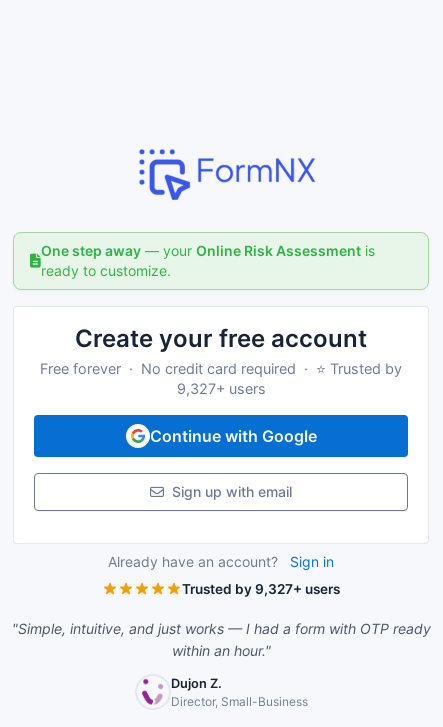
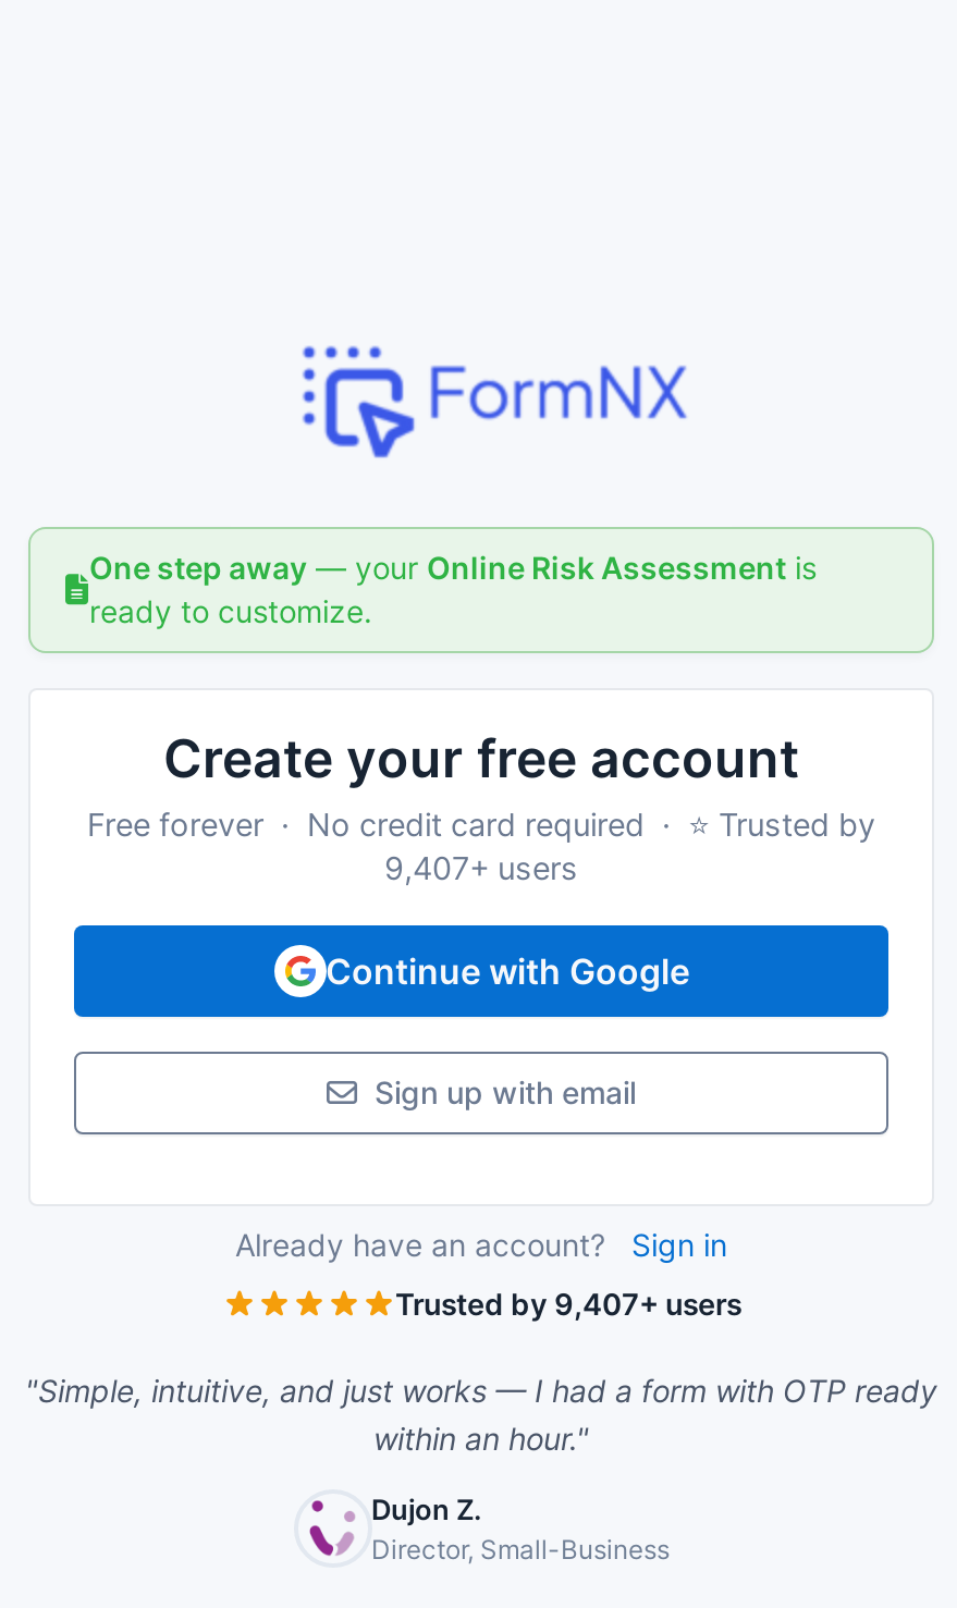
[176,380,265,397] 9,327+ users -> [384,849,578,886] 9,407+ users
[182,581,340,597] Trusted by 9,327+ users -> [395,1286,741,1321] Trusted by 9,407+ users

